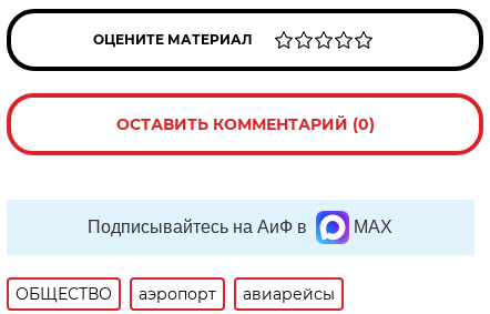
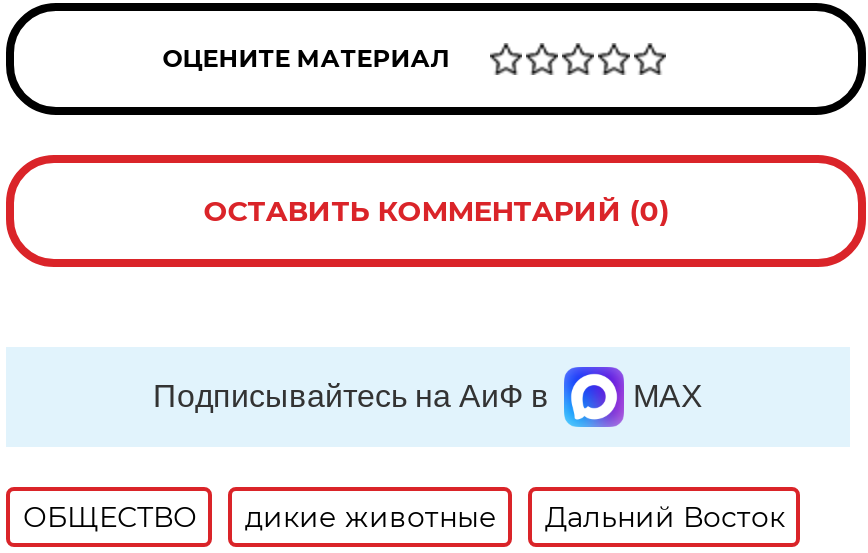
[139,284,335,304] аэропорт | авиарейсы -> [245,498,785,534] дикие животные | Дальний Восток

